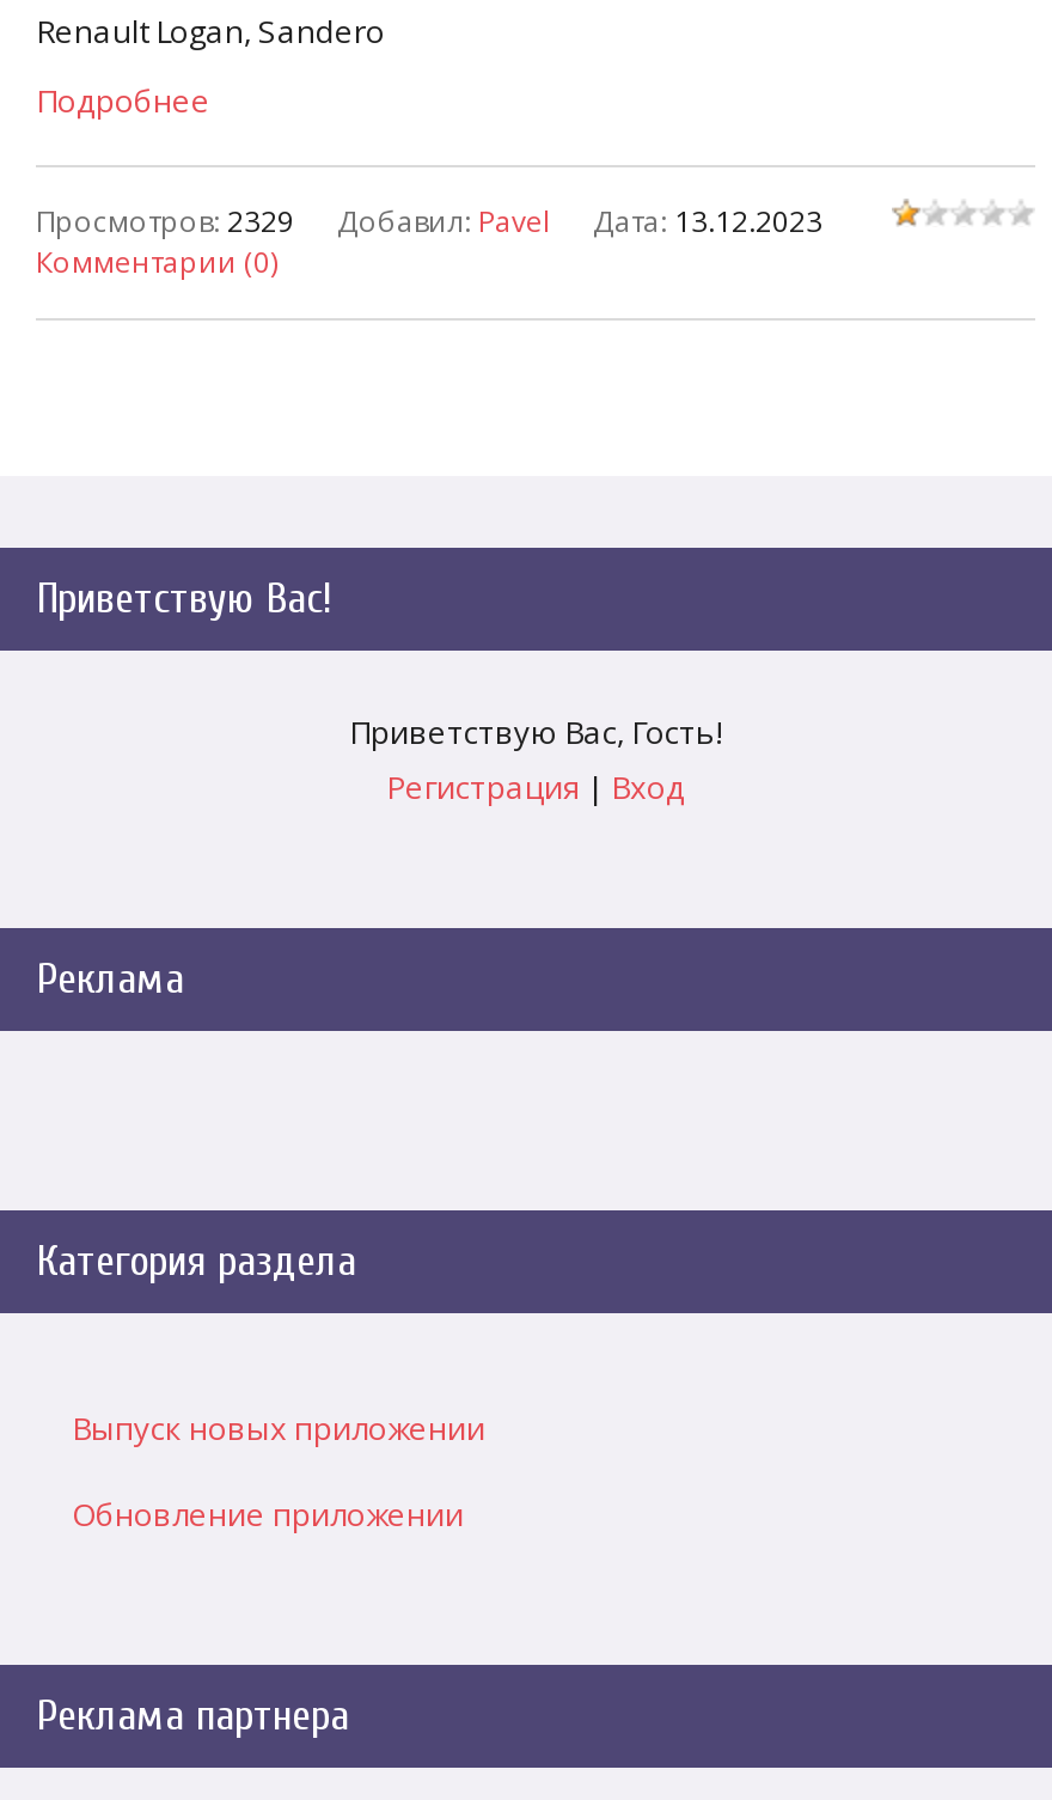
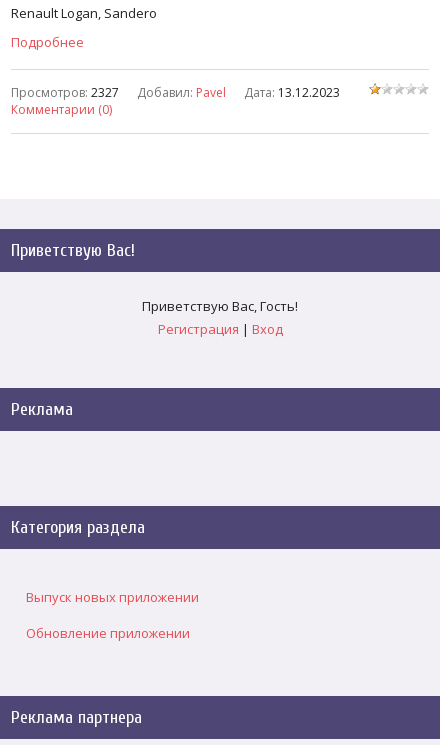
[36,201,822,242] Просмотров: 2329 Добавил: Pavel Дата: 13.12.2023 -> [11,84,340,101] Просмотров: 2327 Добавил: Pavel Дата: 13.12.2023

